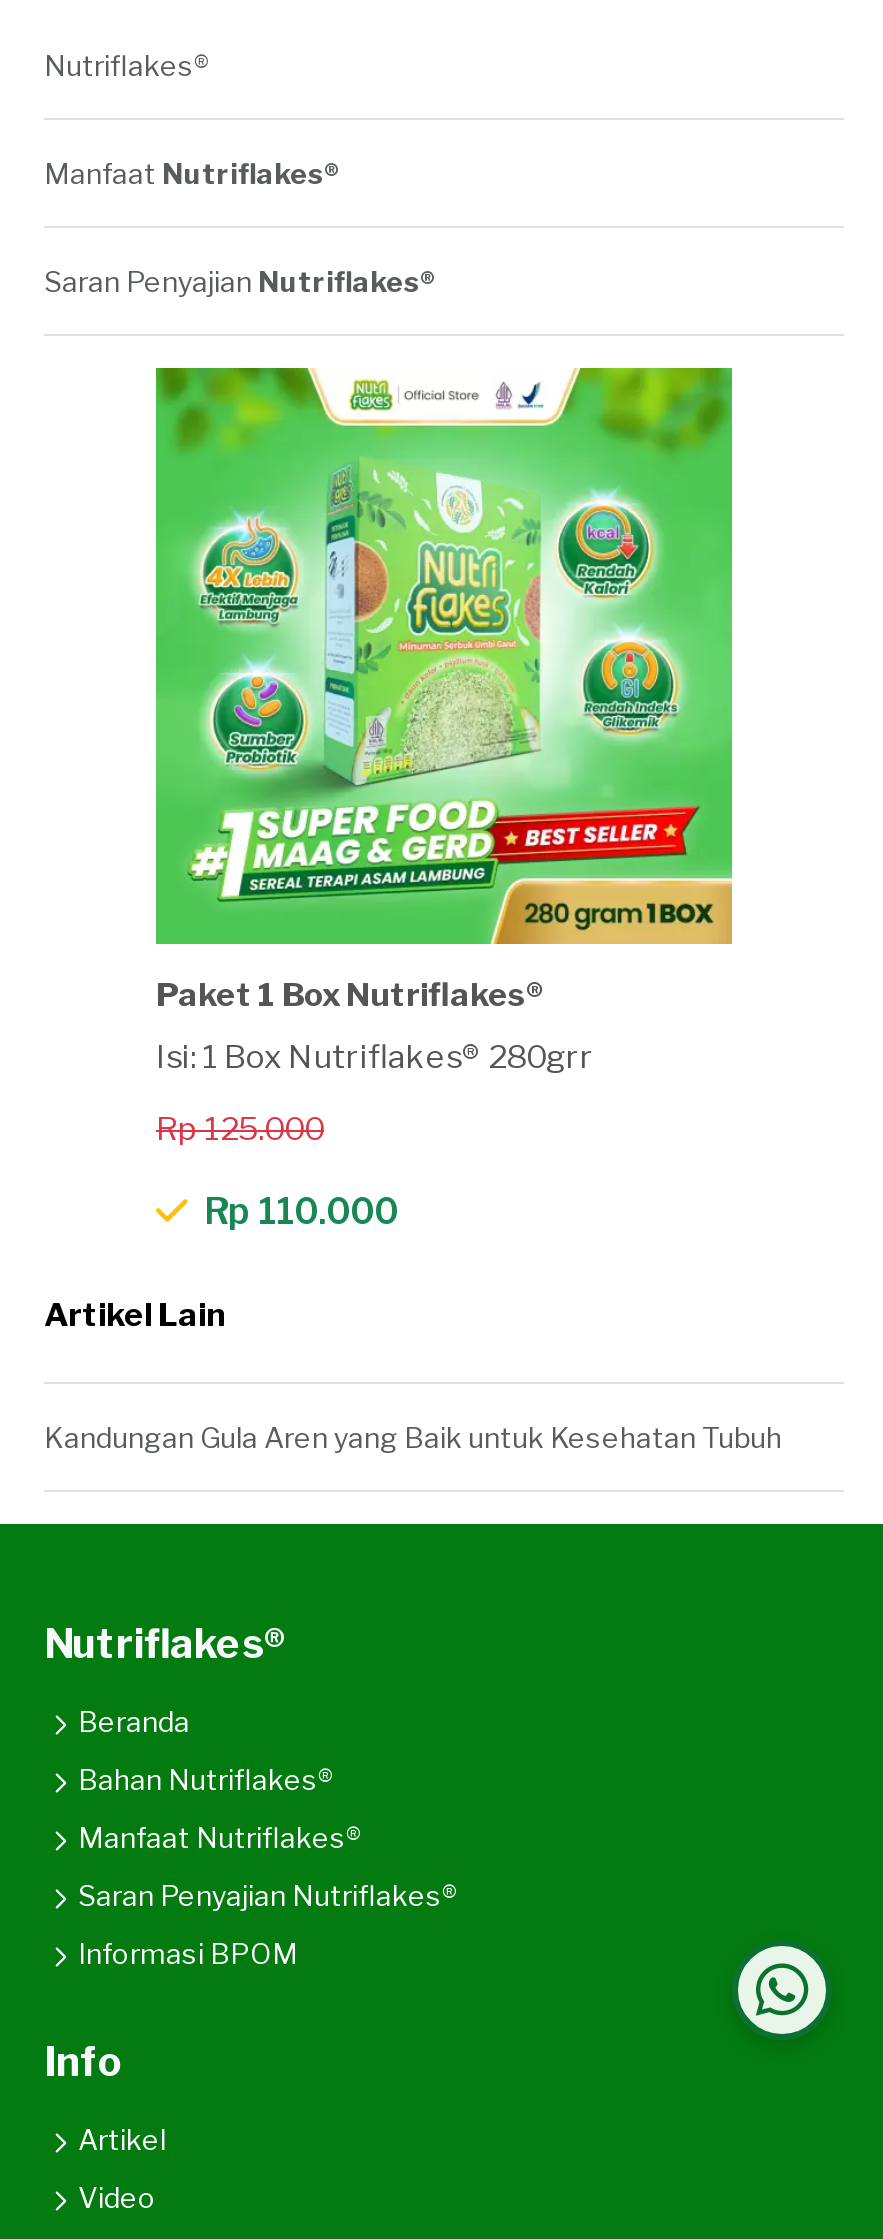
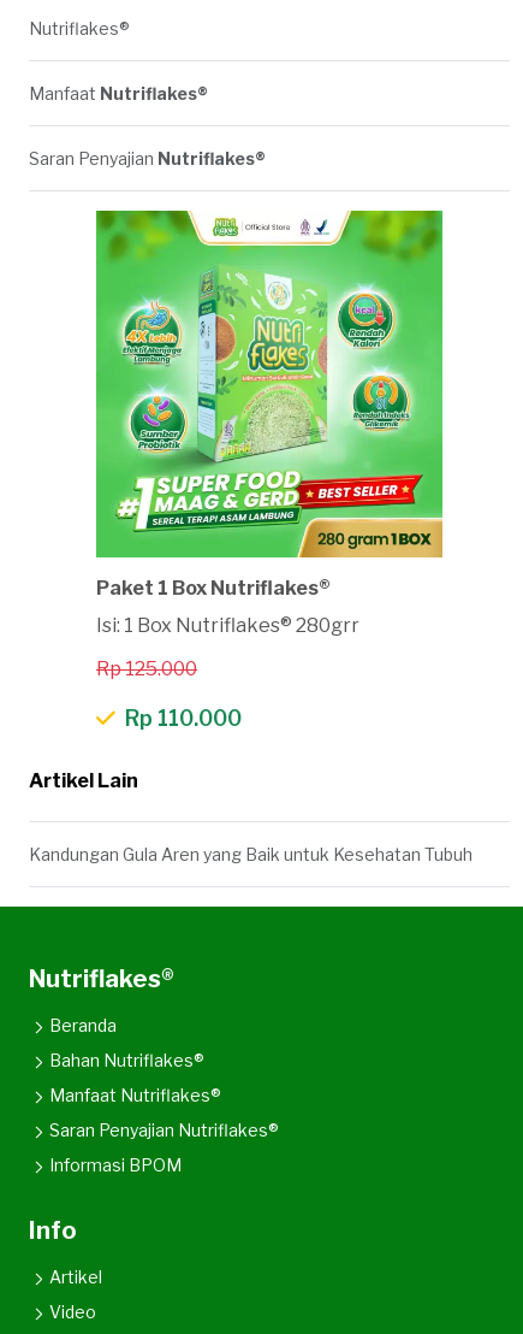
[734,1942,830,2038] [image] -> none

